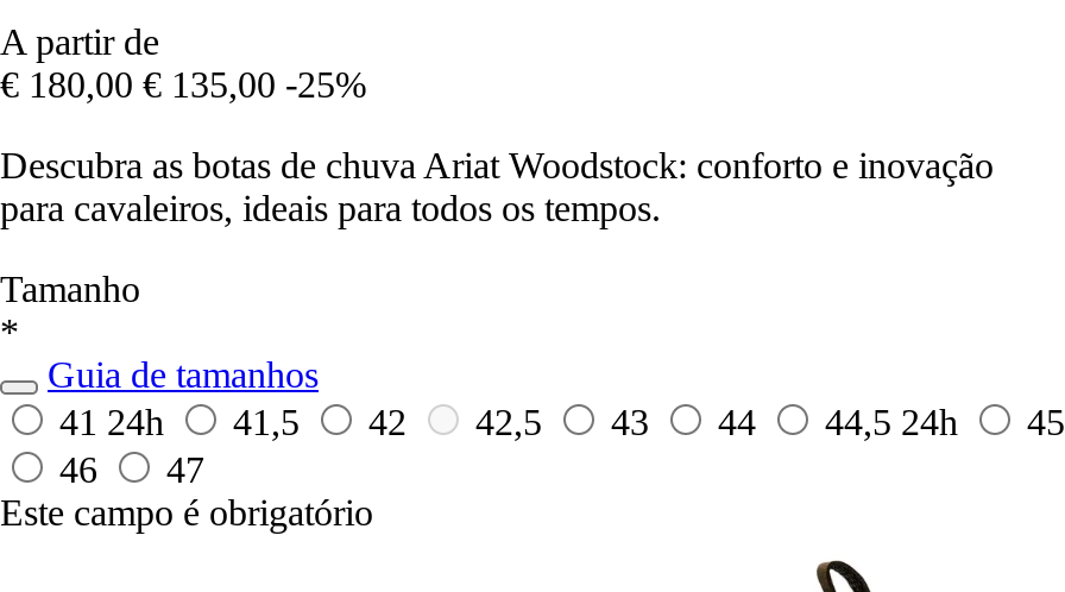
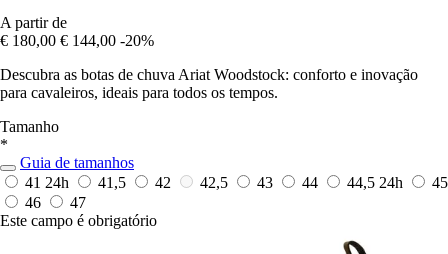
[0,65,366,105] € 180,00 € 135,00 -25% -> [0,32,154,49] € 180,00 € 144,00 -20%

